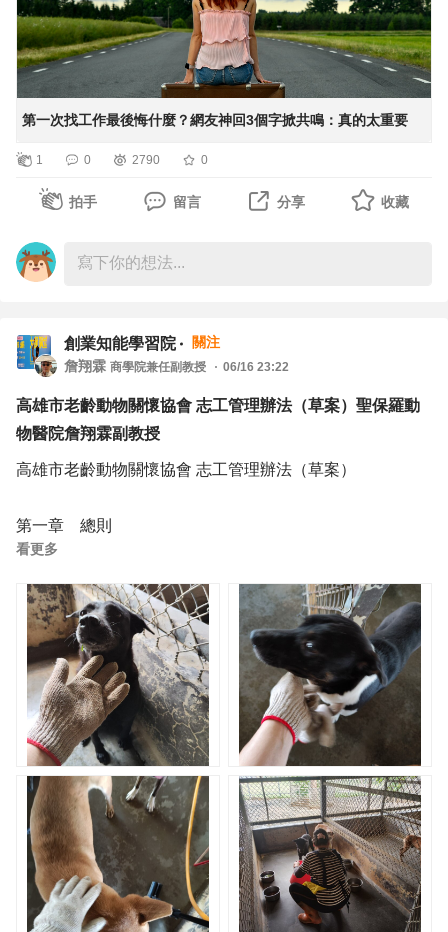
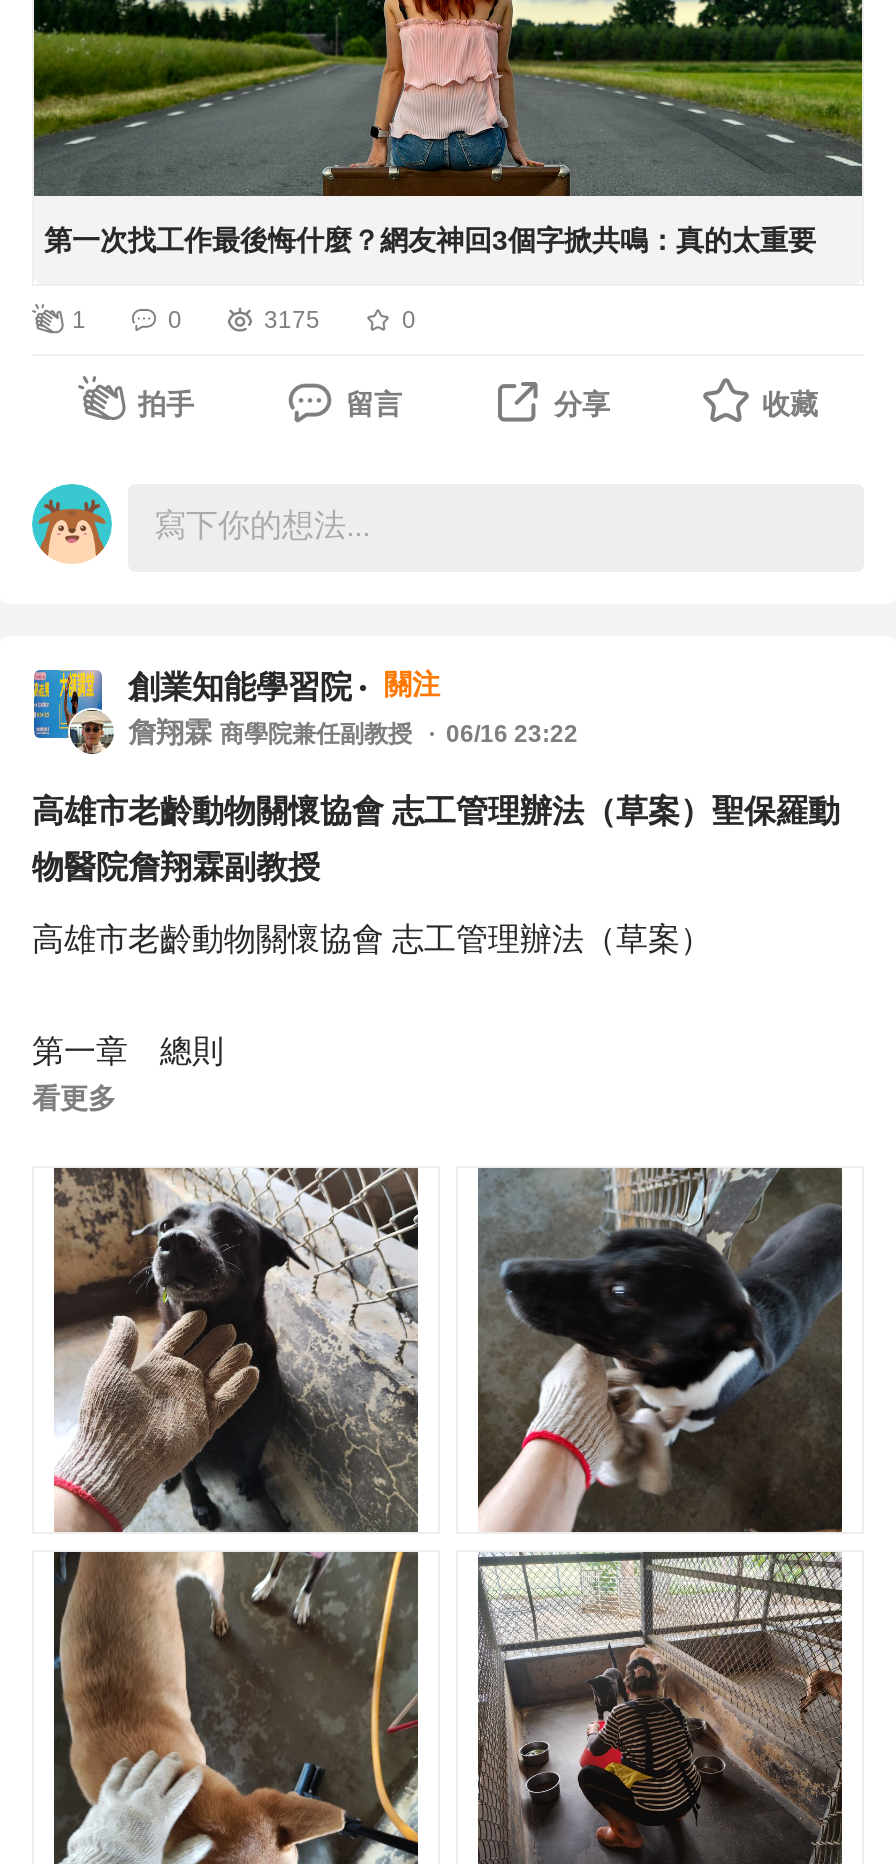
[132,153,160,167] 2790 -> [264,306,320,334] 3175

